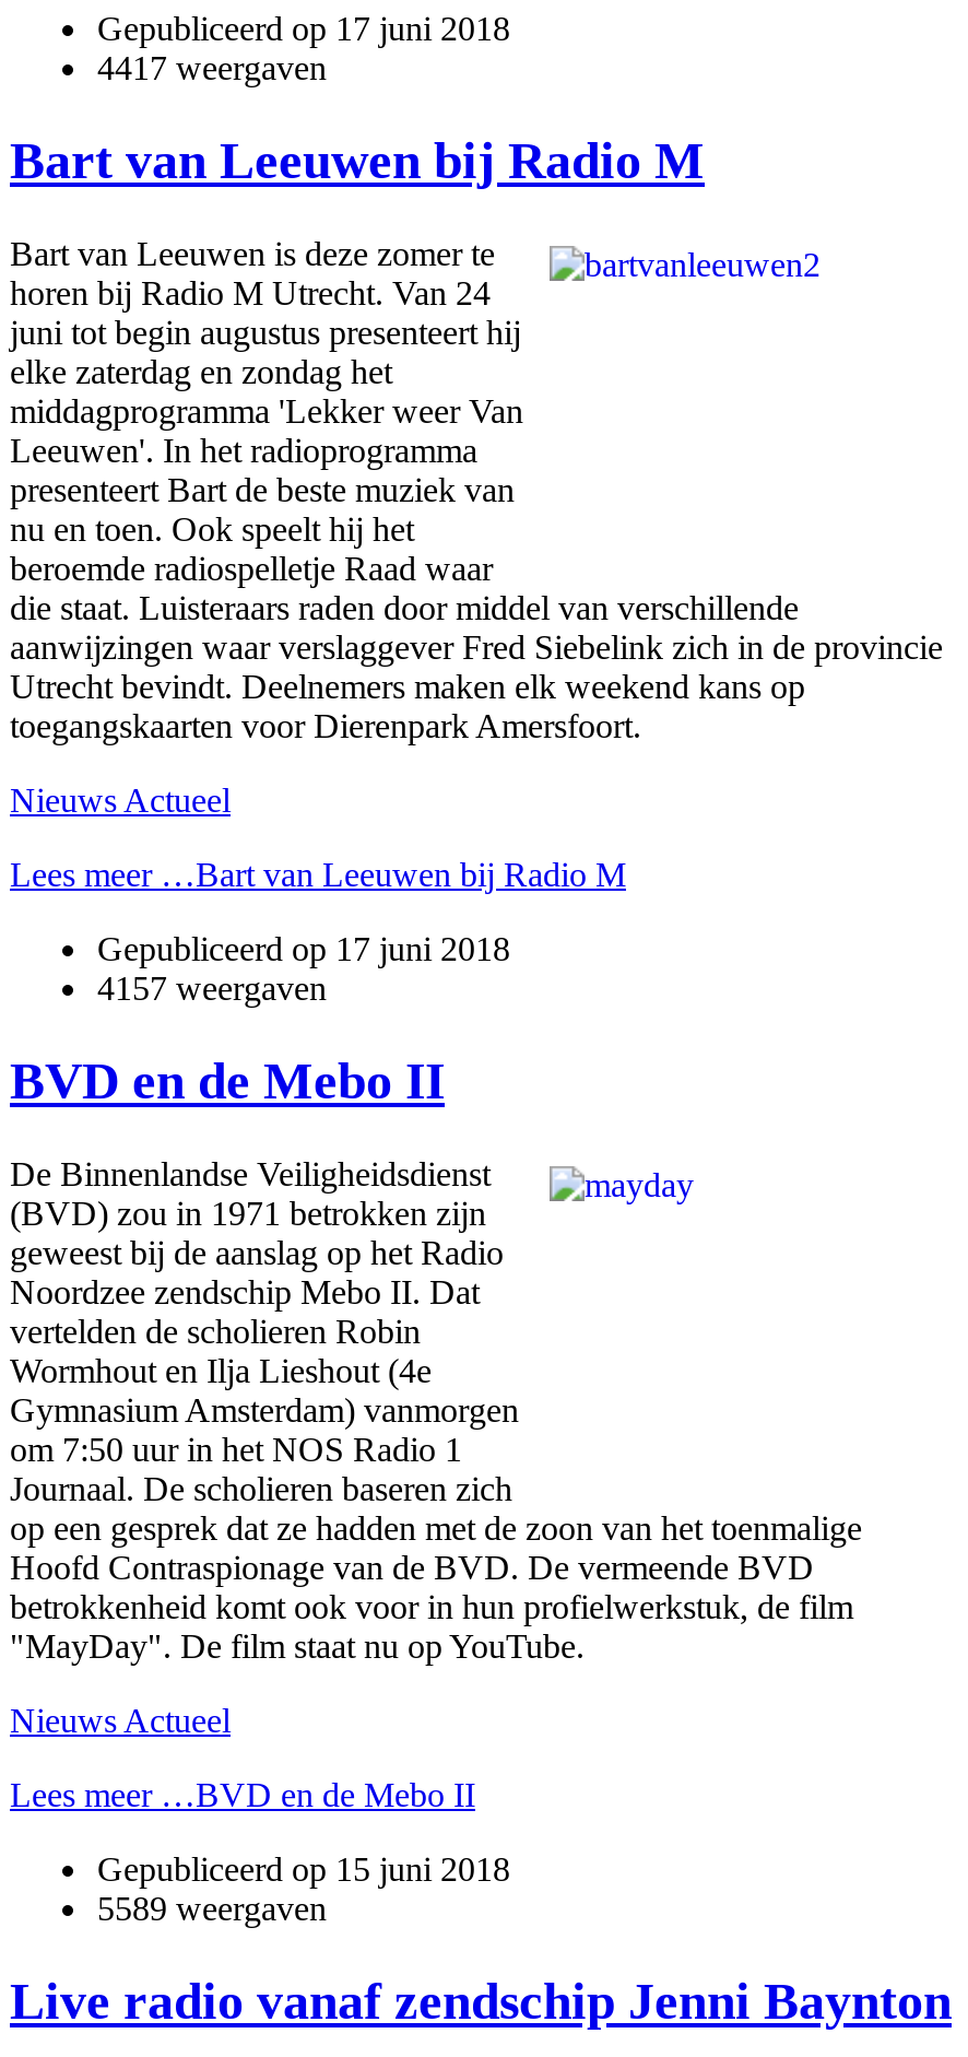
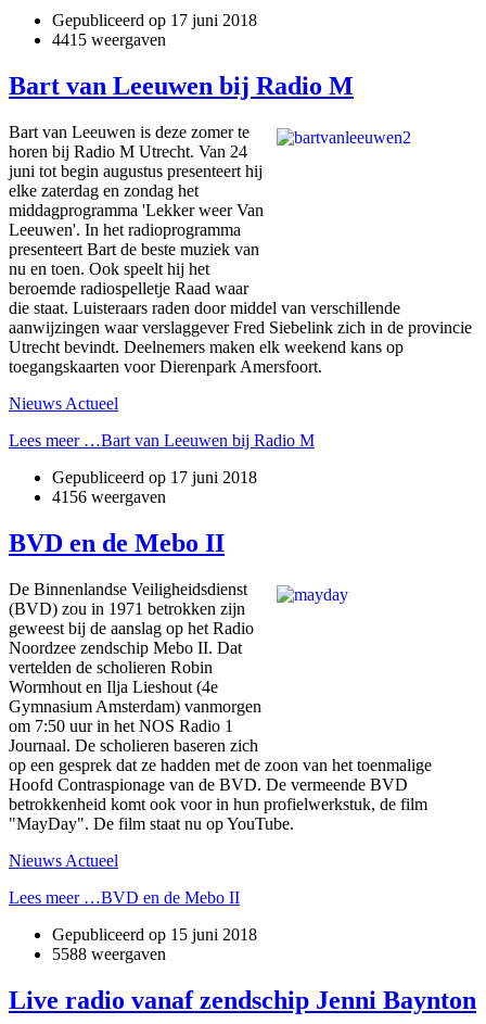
[97,50,327,87] 4417 weergaven -> [52,31,166,49] 4415 weergaven
[97,970,327,1007] 4157 weergaven -> [52,488,166,506] 4156 weergaven
[97,1890,327,1927] 5589 weergaven -> [52,945,166,963] 5588 weergaven

